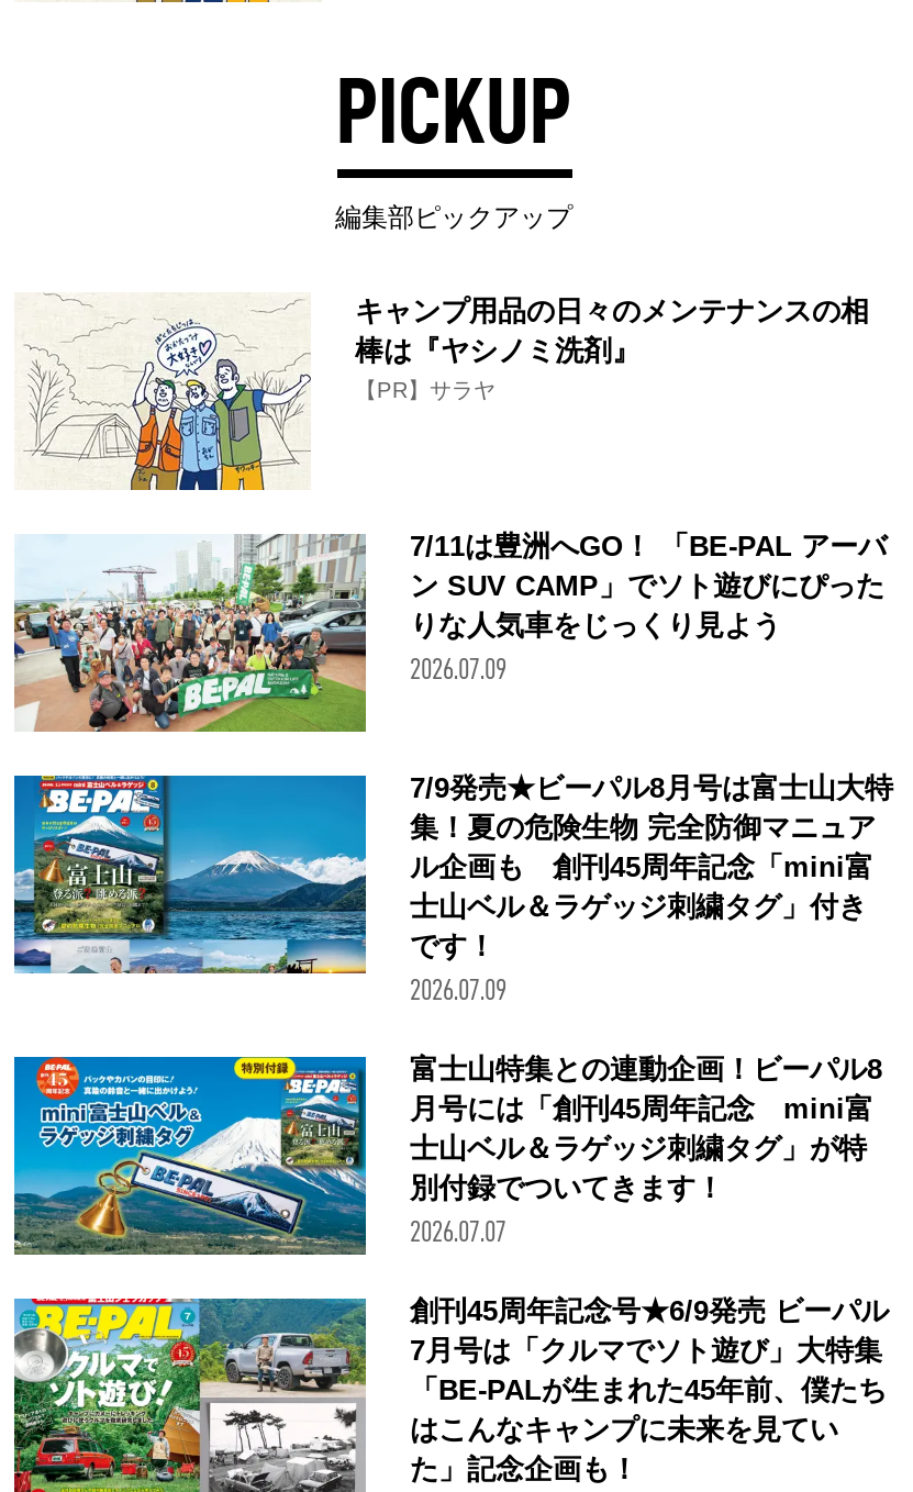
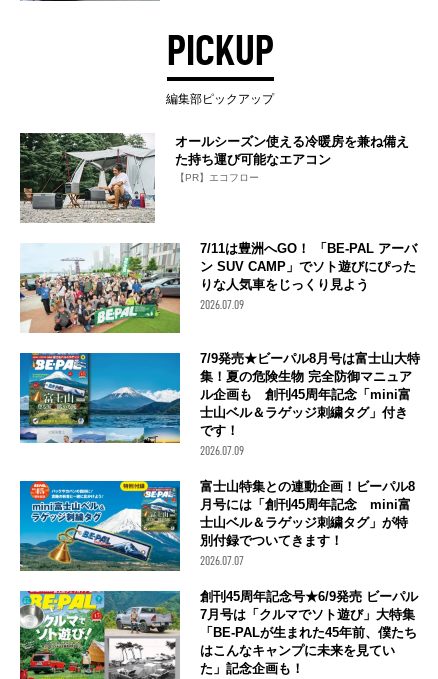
[14,292,869,492] [image] | キャンプ用品の日々のメンテナンスの相 | 棒は『ヤシノミ洗剤』 | 【PR】サラヤ -> [19,132,409,223] [image] | オールシーズン使える冷暖房を兼ね備え | た持ち運び可能なエアコン | 【PR】エコフロー

